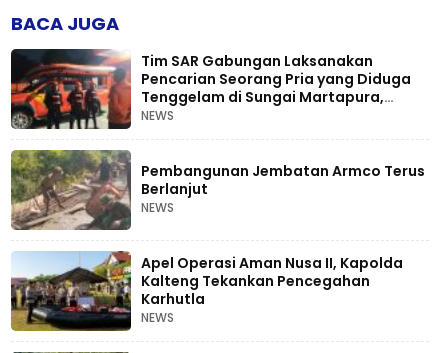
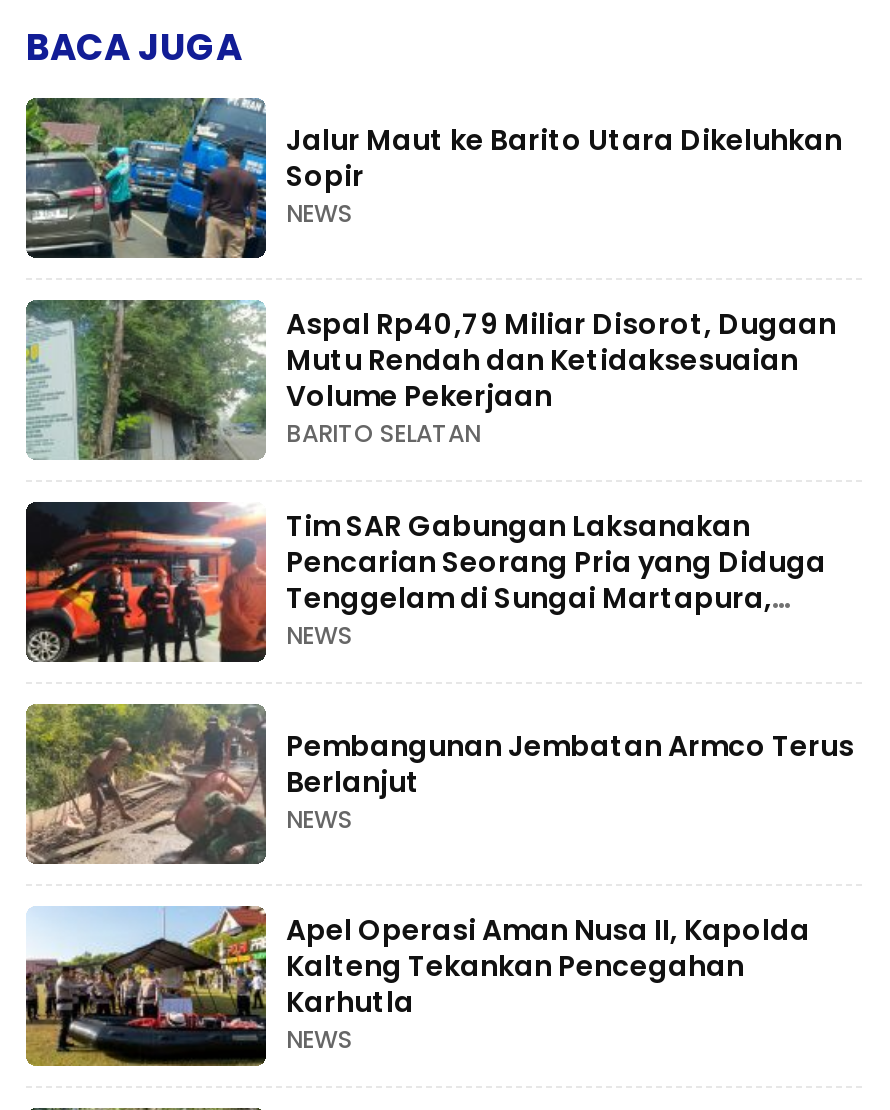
none -> [24,96,842,450] [image] | Jalur Maut ke Barito Utara Dikeluhkan | Sopir | NEWS | Aspal Rp40,79 Miliar Disorot, Dugaan | Mutu Rendah dan Ketidaksesuaian | Volume Pekerjaan | BARITO SELATAN
none -> [26,298,258,460] [image]

